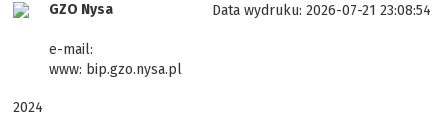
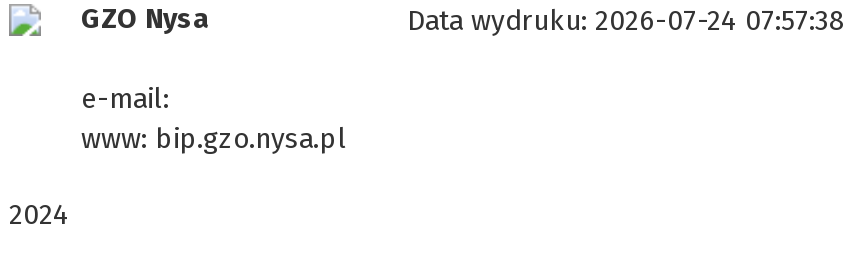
[212,2,431,19] Data wydruku: 2026-07-21 23:08:54 -> [407,4,845,38] Data wydruku: 2026-07-24 07:57:38

